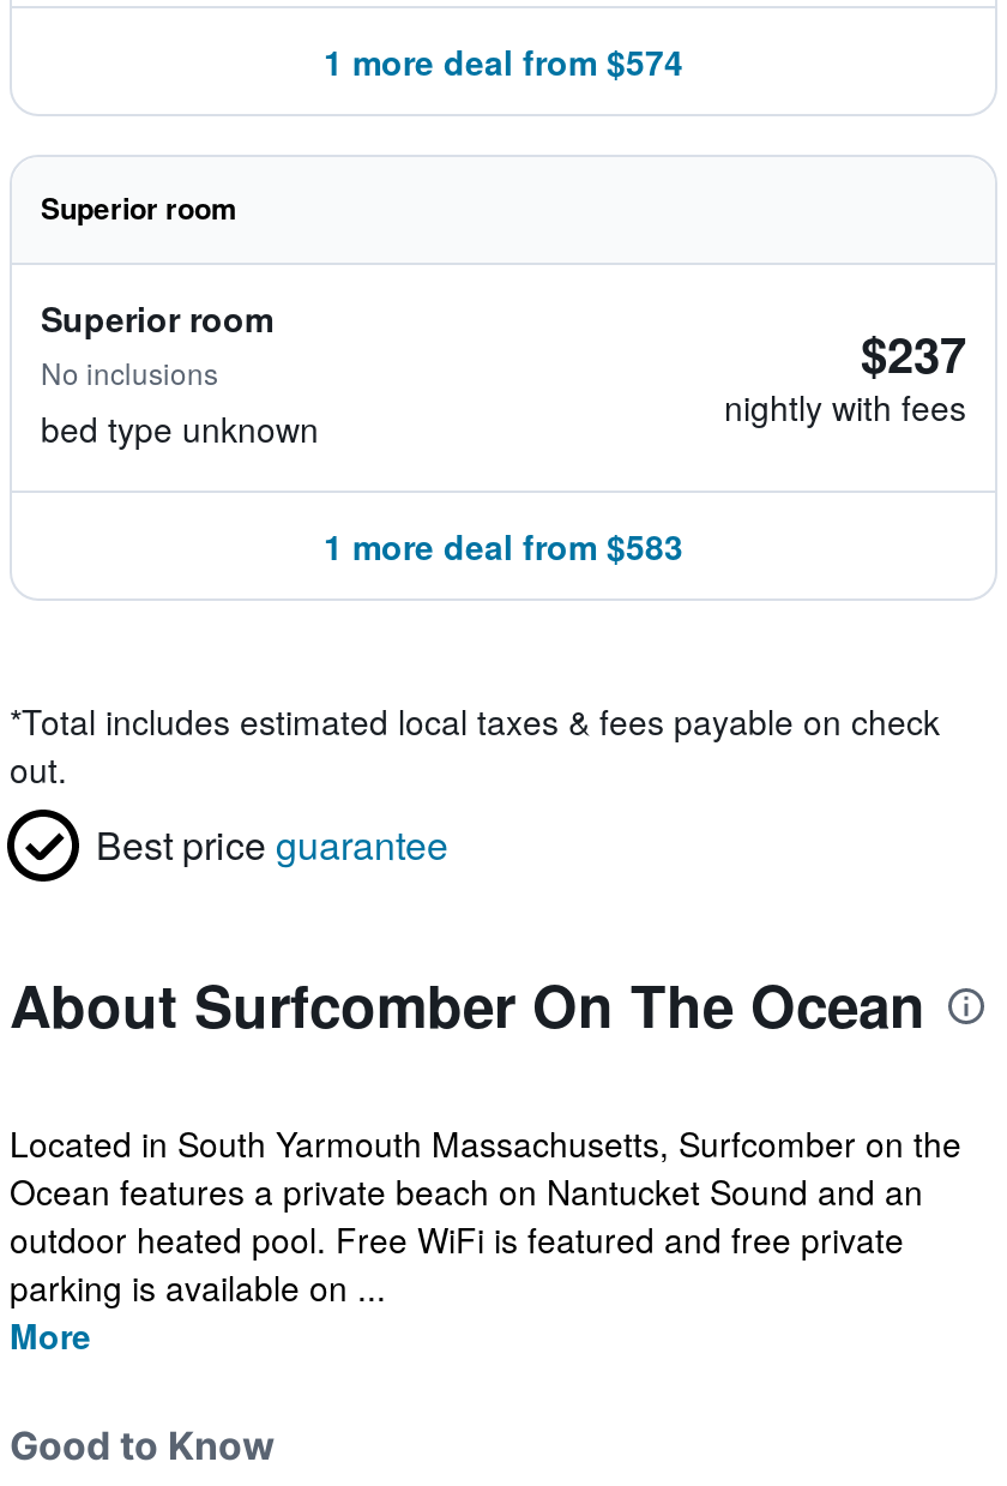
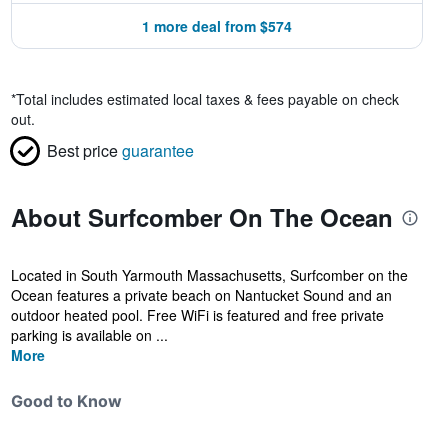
[41,186,319,452] Superior room | Superior room | No inclusions | bed type unknown -> none
[324,318,966,570] $237 | nightly with fees | 1 more deal from $583 -> none

